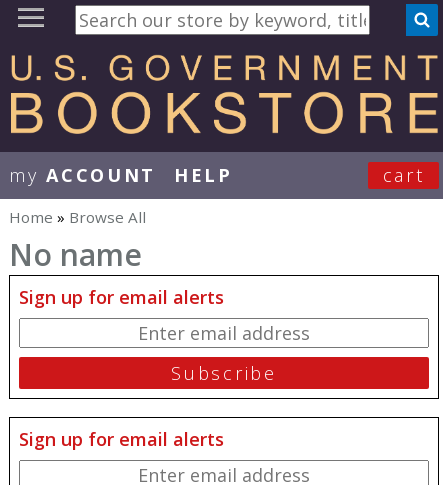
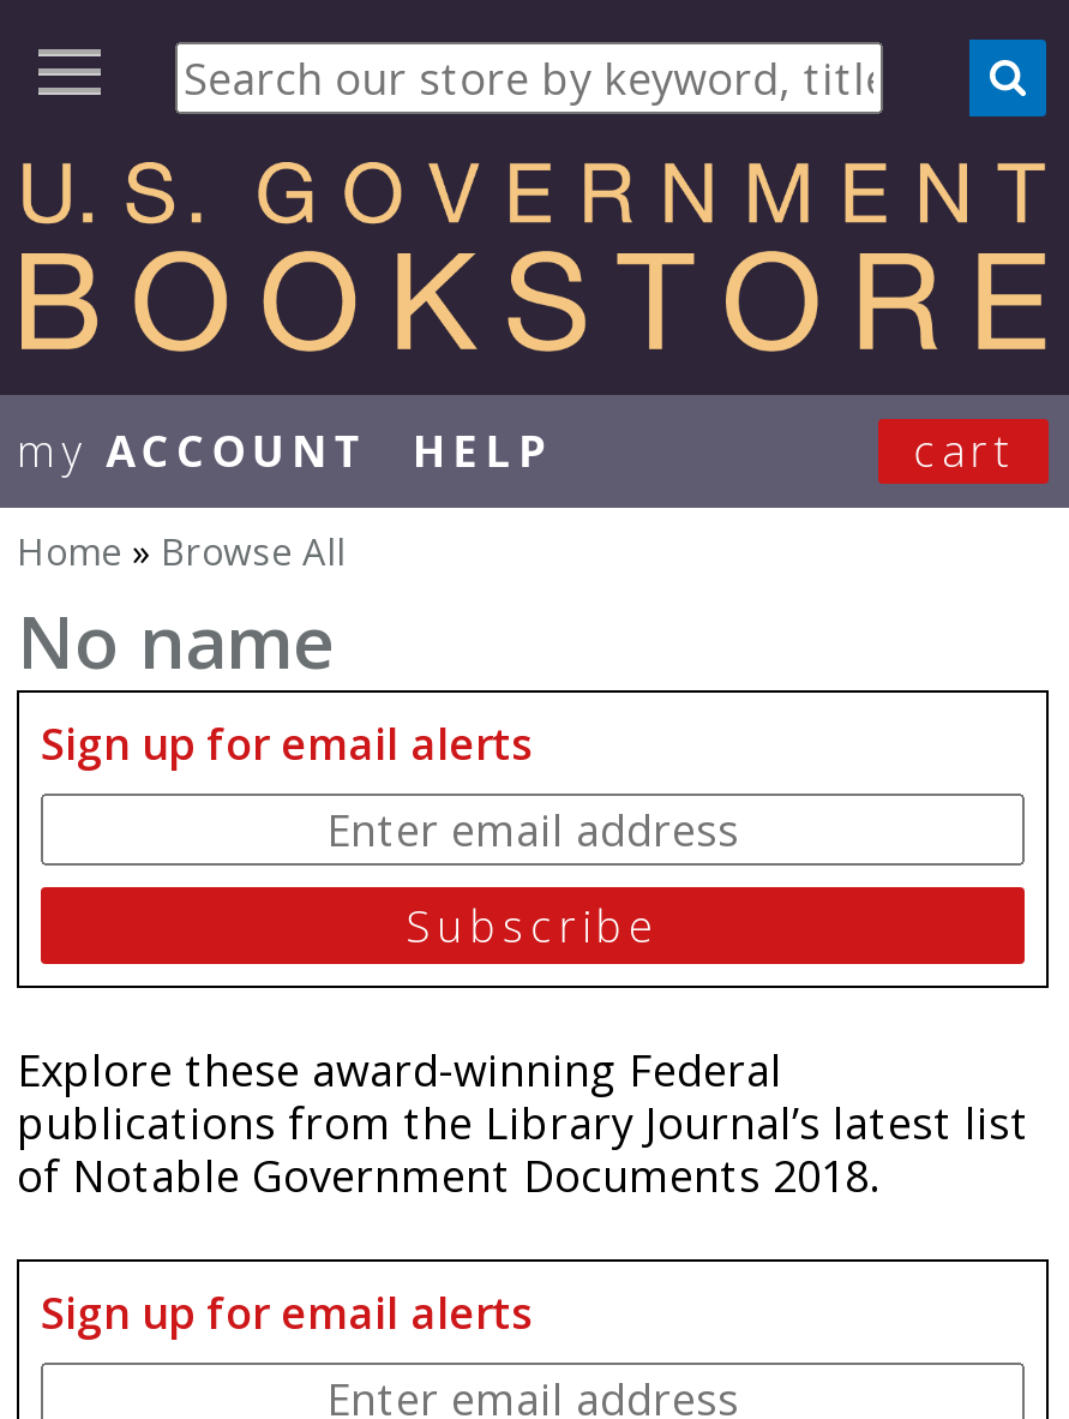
none -> [17,1040,1029,1203] Explore these award-winning Federal | publications from the Library Journal’s latest list | of Notable Government Documents 2018.

